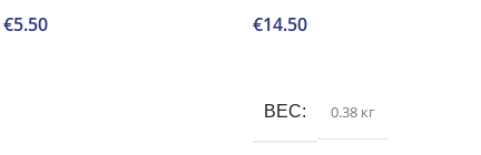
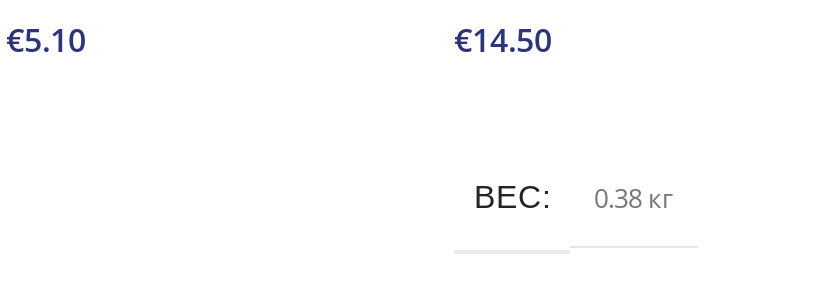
[3,12,48,37] €5.50 -> [6,18,86,62] €5.10

